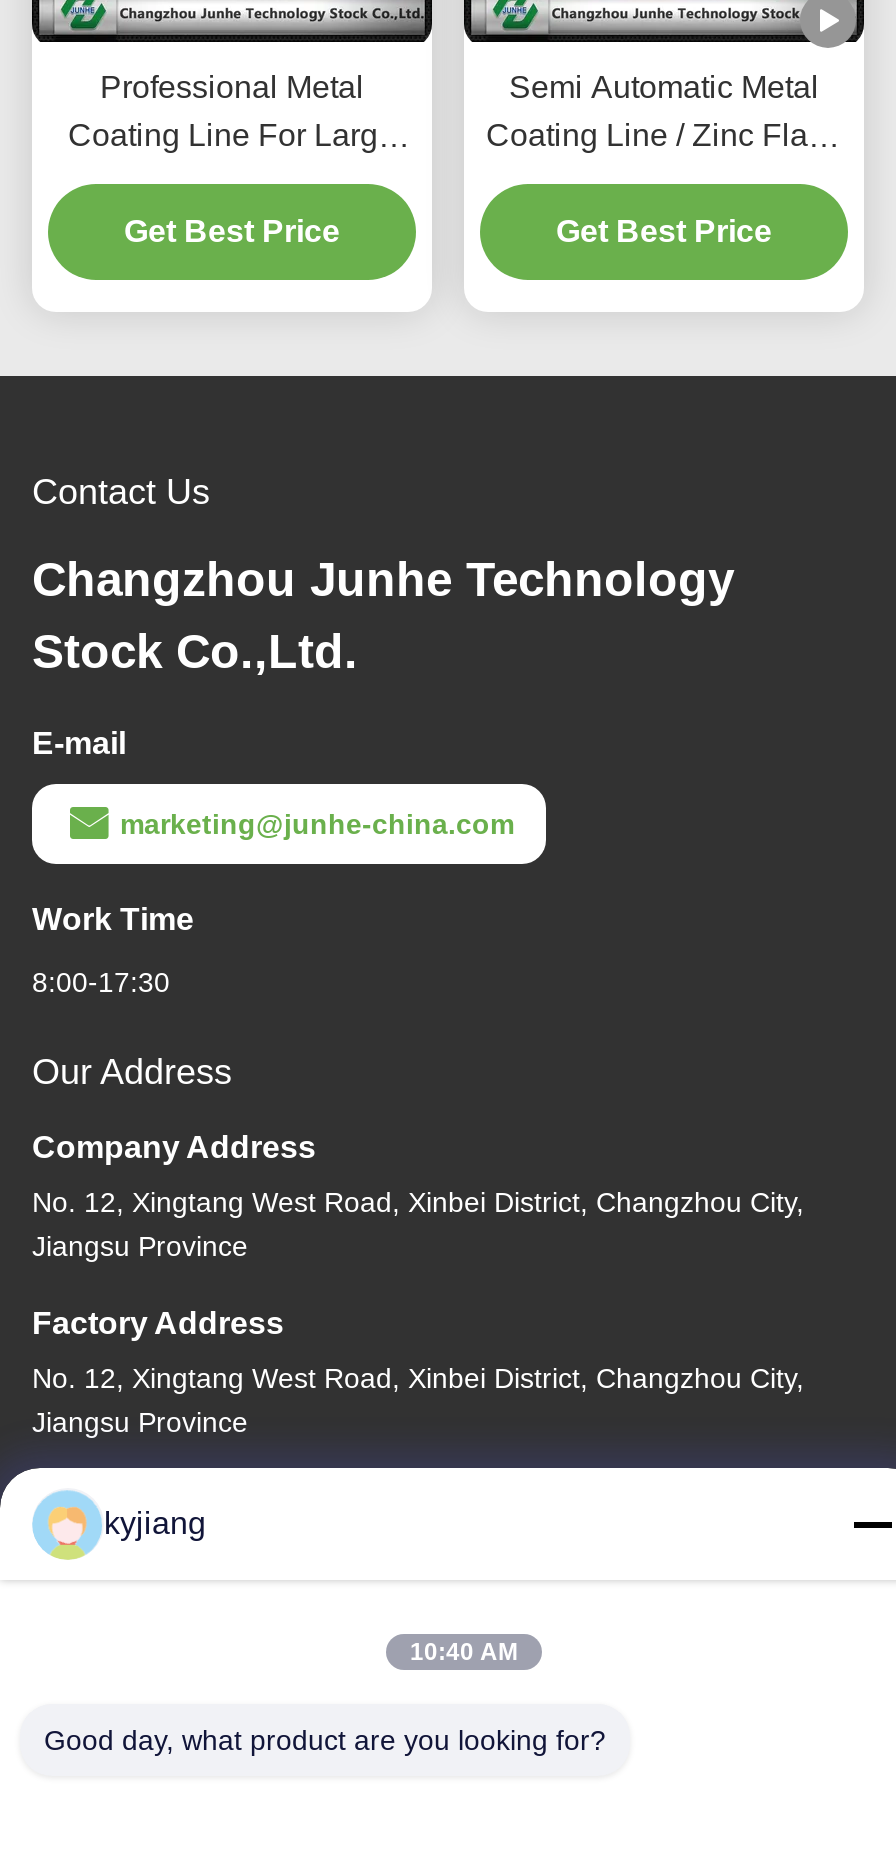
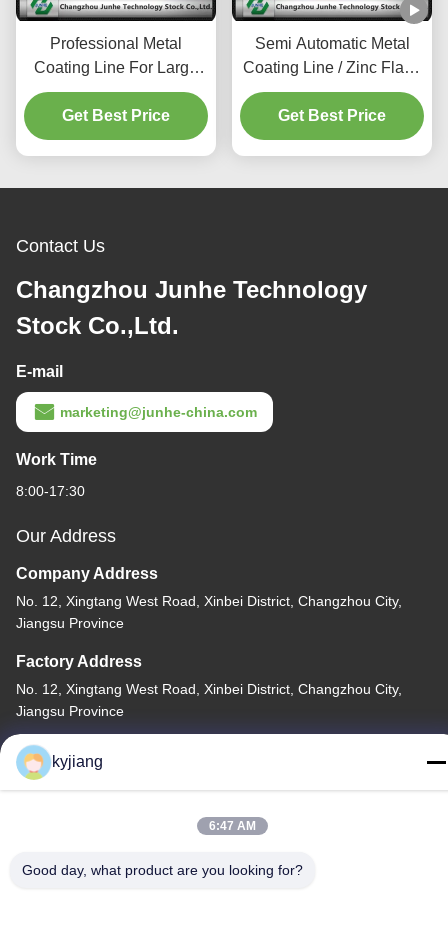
[410,1638,518,1666] 10:40 AM -> [208,819,255,833] 6:47 AM

